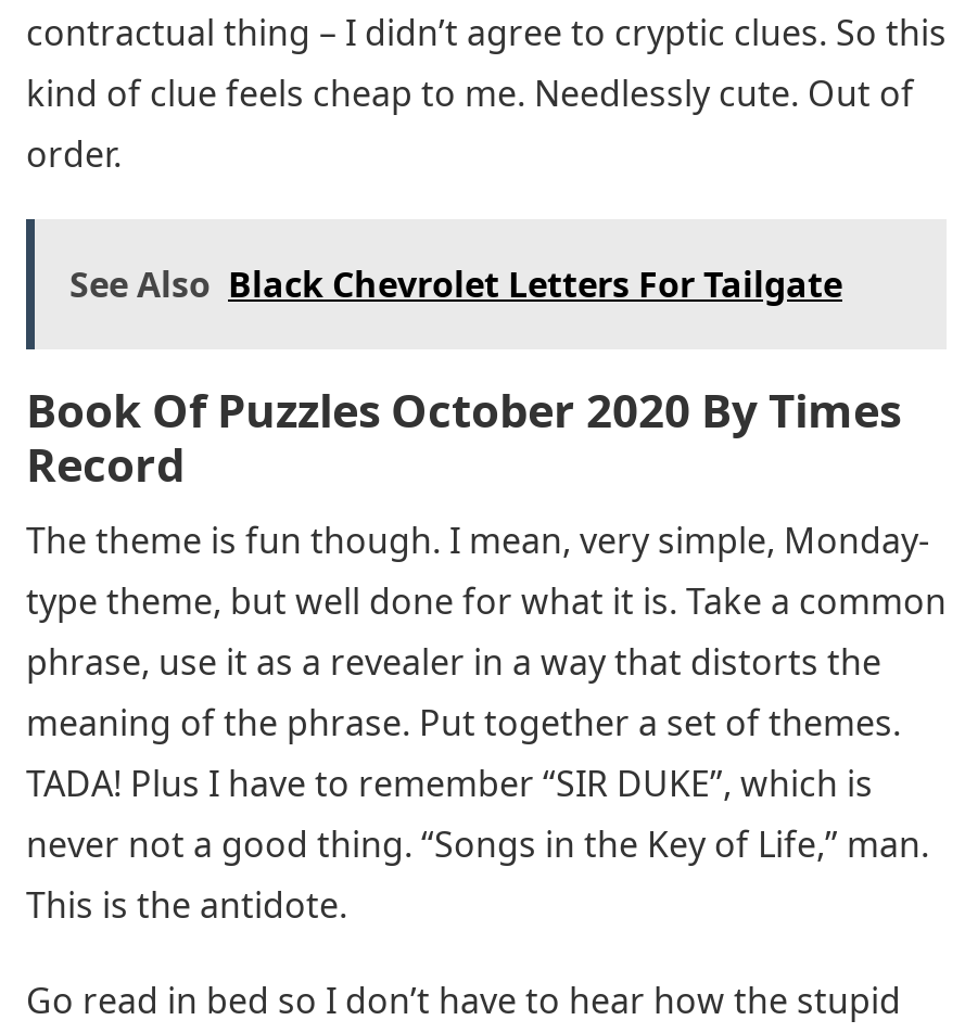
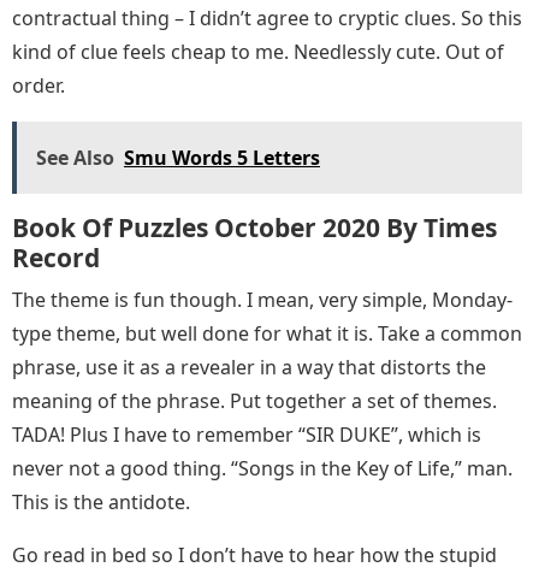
[69,261,842,309] See Also Black Chevrolet Letters For Tailgate -> [36,145,320,171] See Also Smu Words 5 Letters

